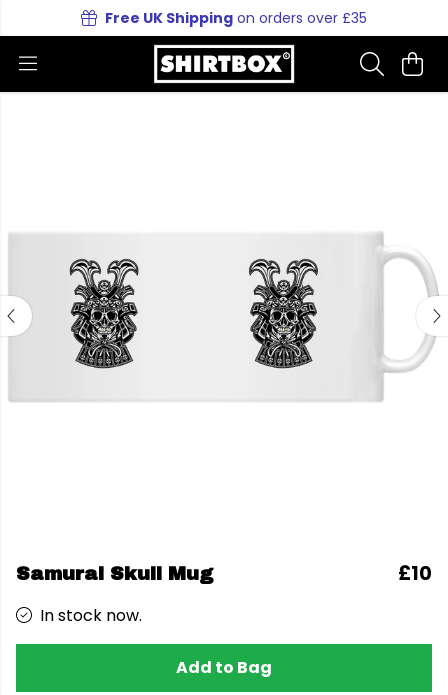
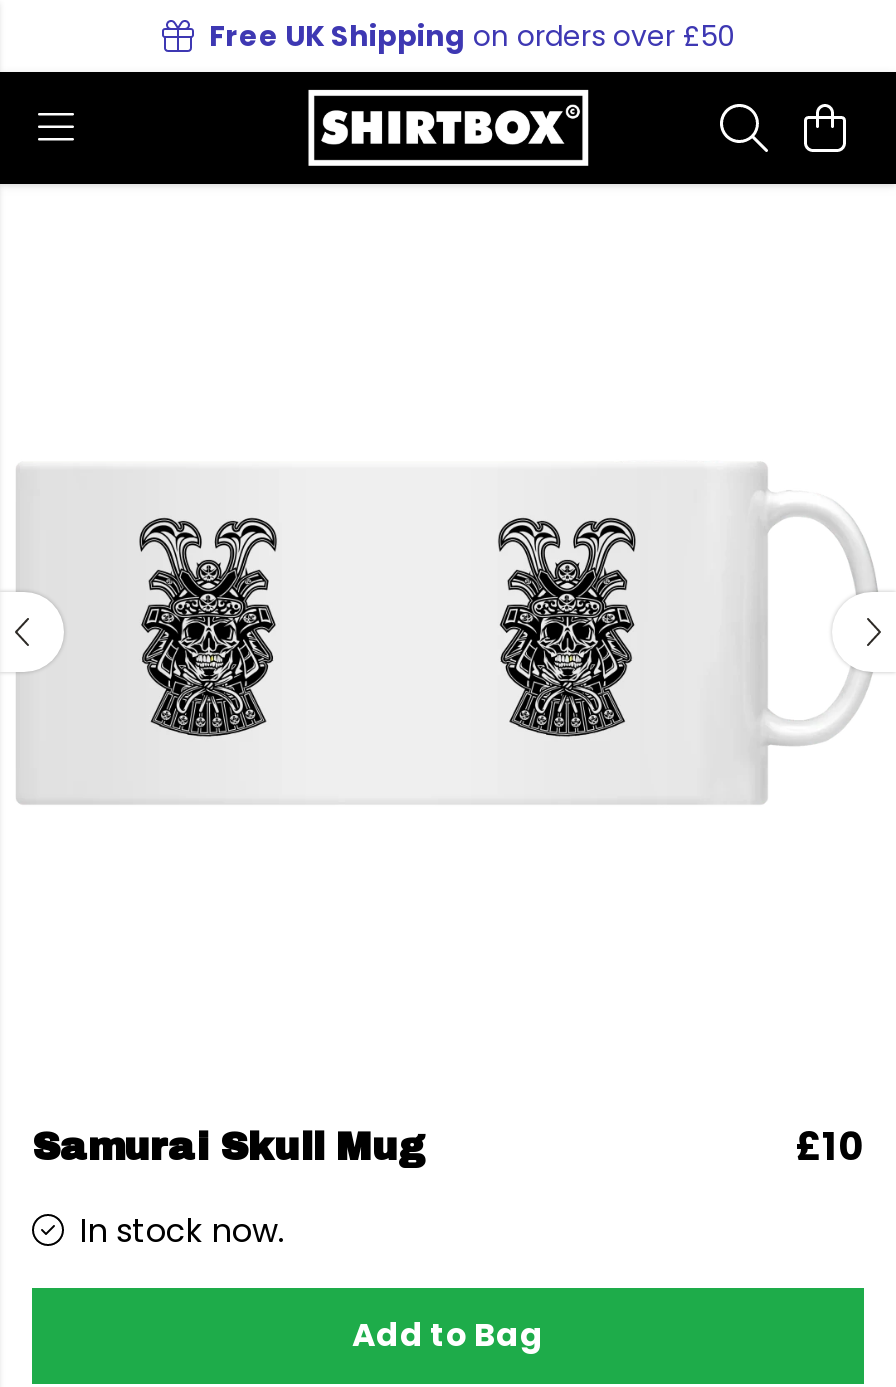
[105,8,367,28] Free UK Shipping on orders over £35 -> [209,16,735,56] Free UK Shipping on orders over £50

